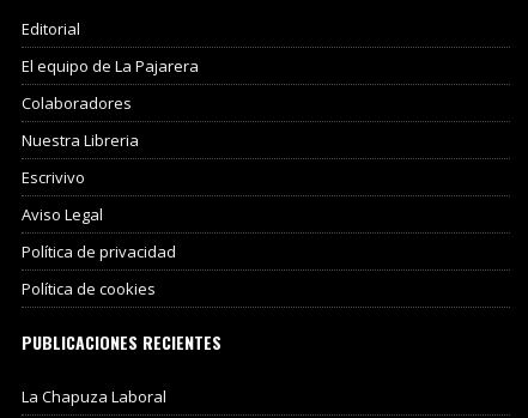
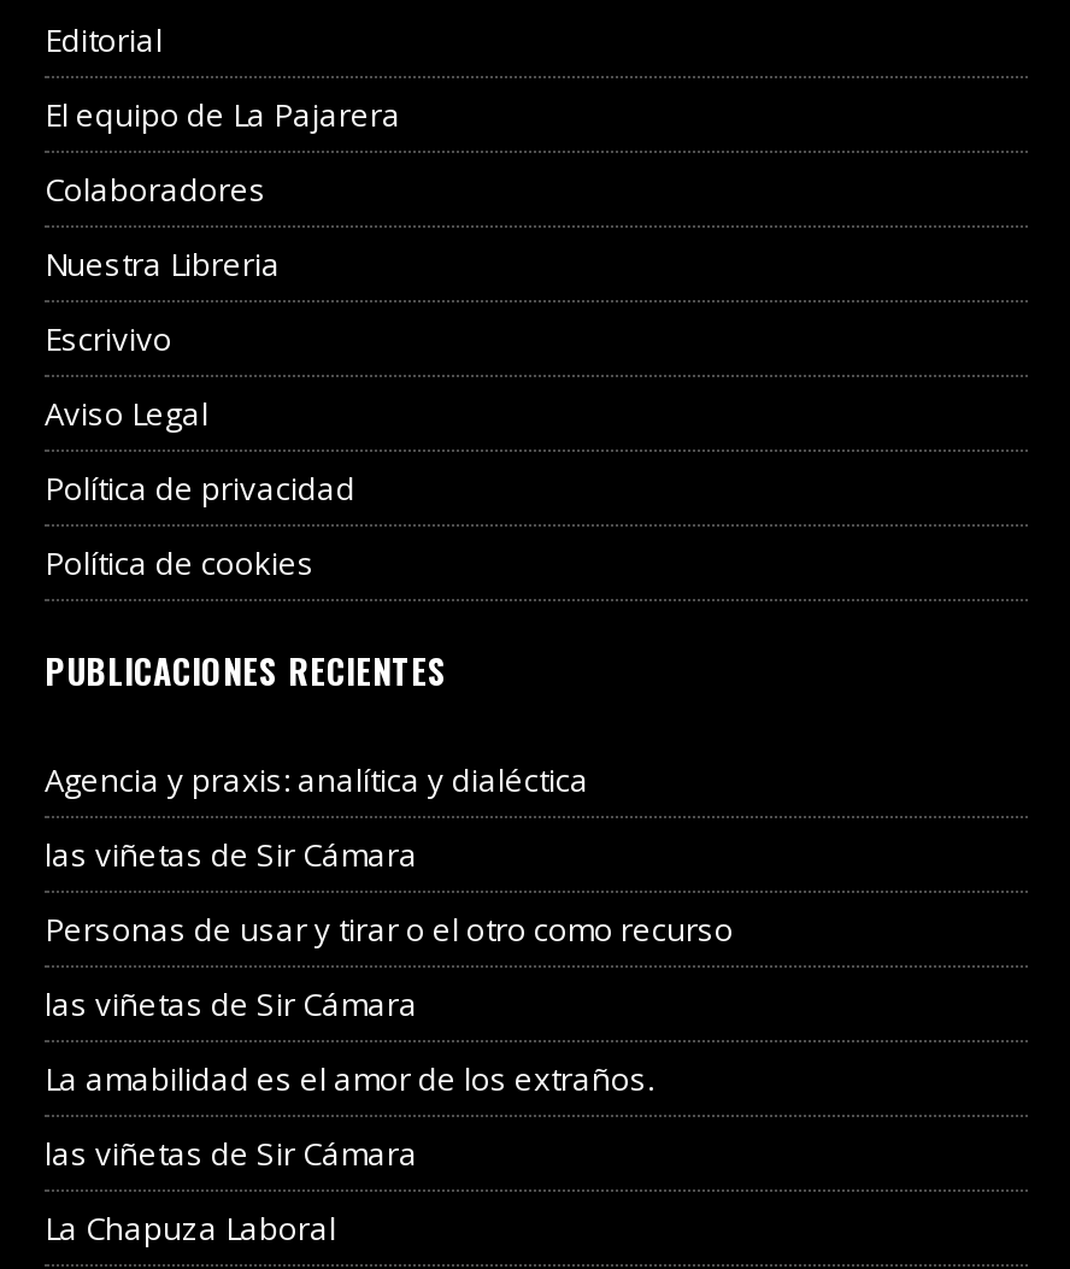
none -> [45,758,734,1175] Agencia y praxis: analítica y dialéctica | las viñetas de Sir Cámara | Personas de usar y tirar o el otro como recurso | las viñetas de Sir Cámara | La amabilidad es el amor de los extraños. | las viñetas de Sir Cámara

